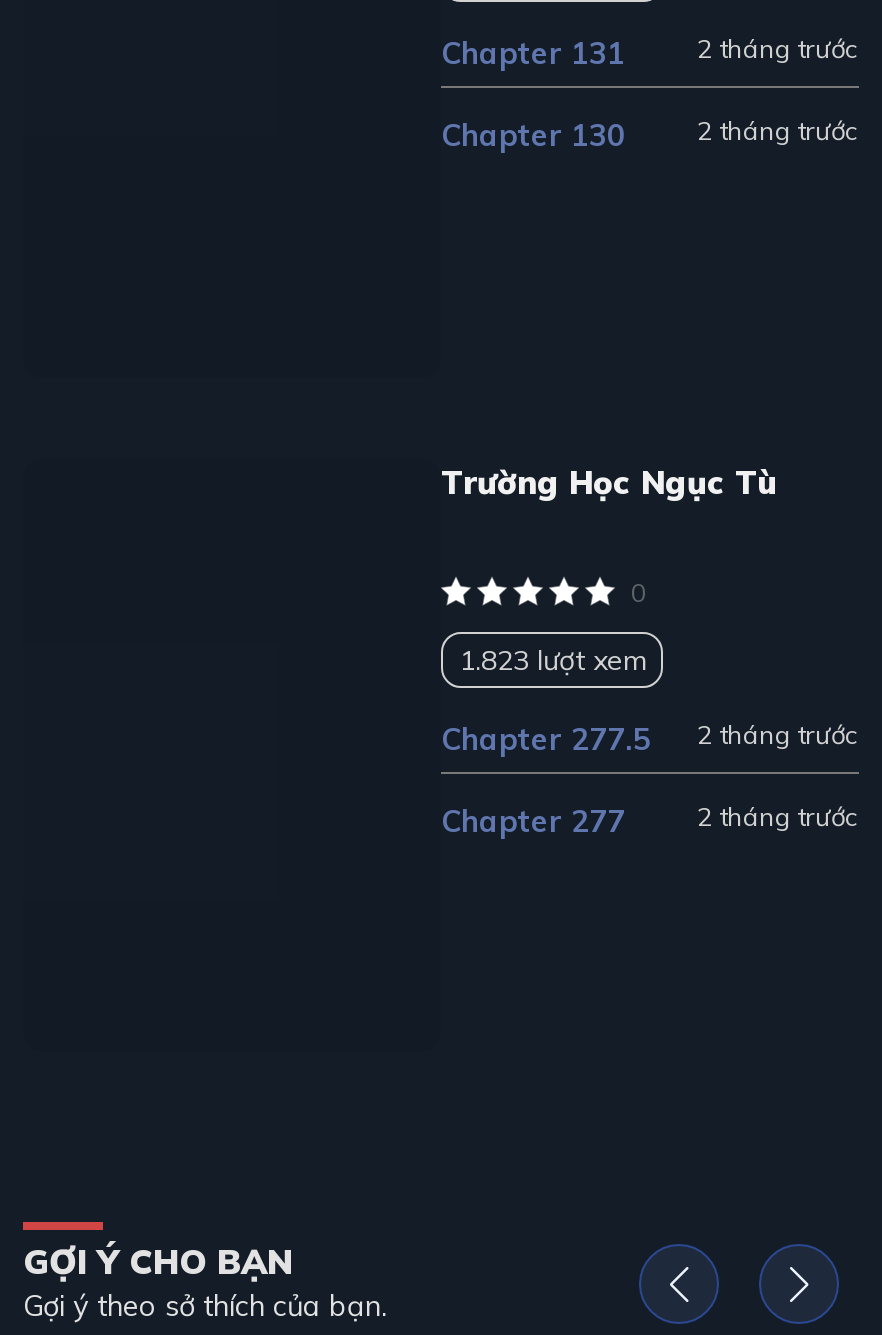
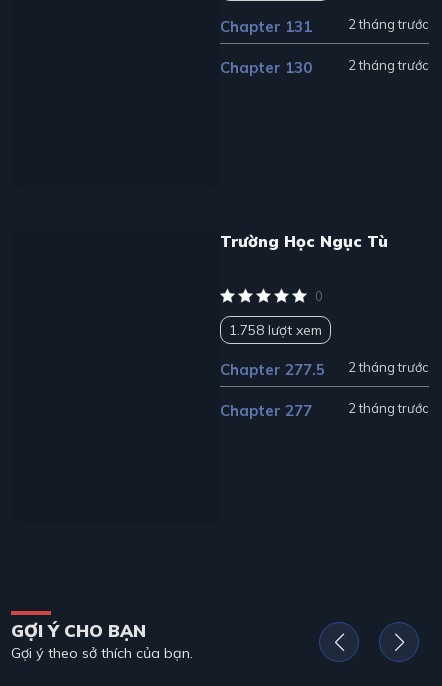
[459,642,645,678] 1.823 lượt xem -> [229,321,322,339] 1.758 lượt xem

